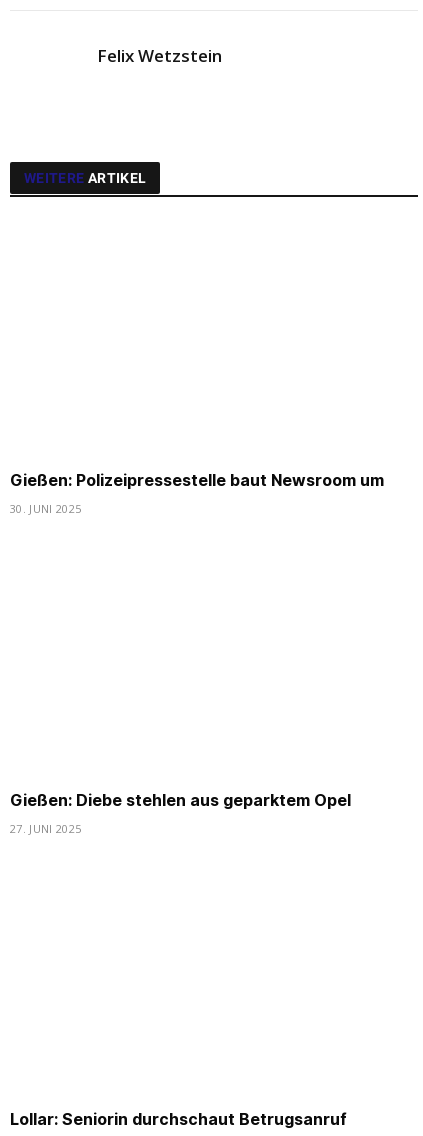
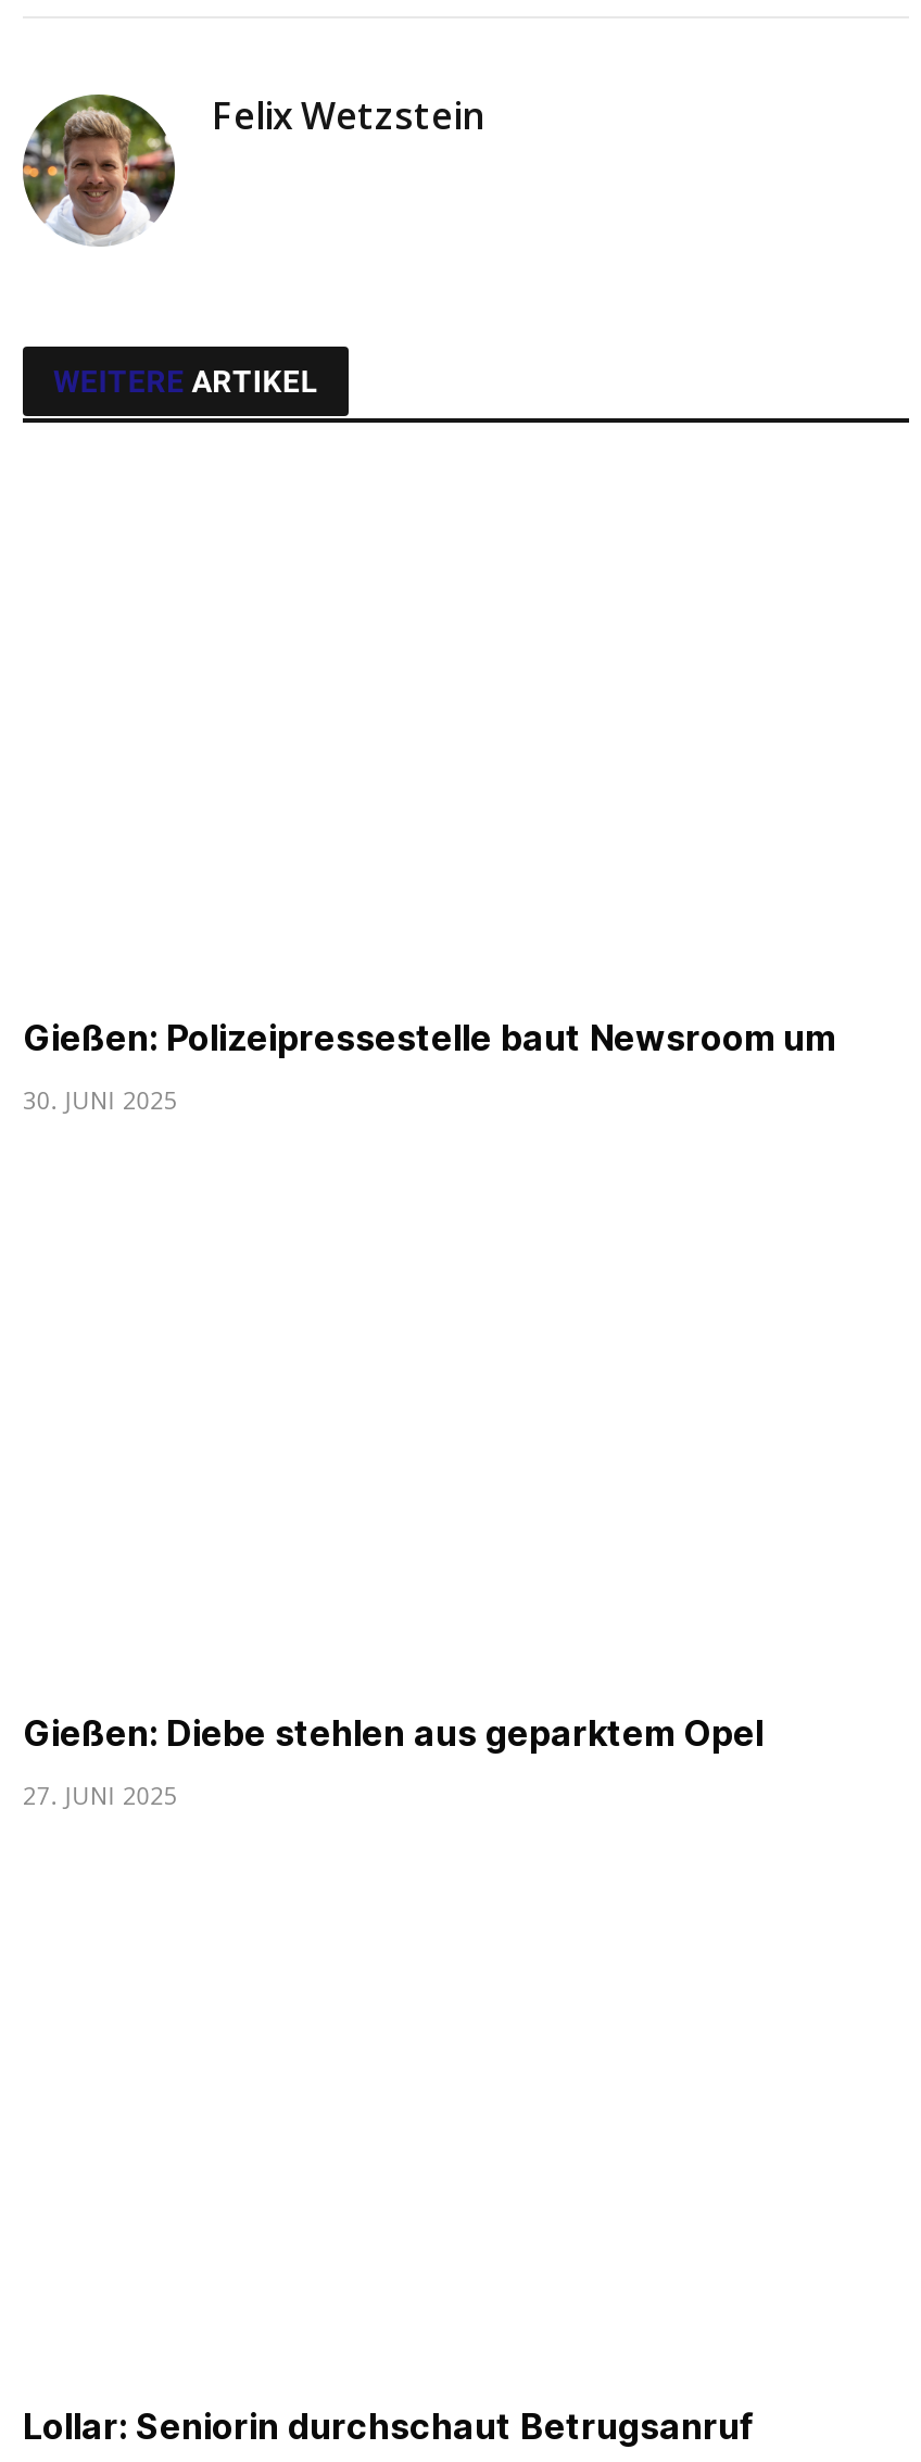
none -> [21,92,177,247] [image]

